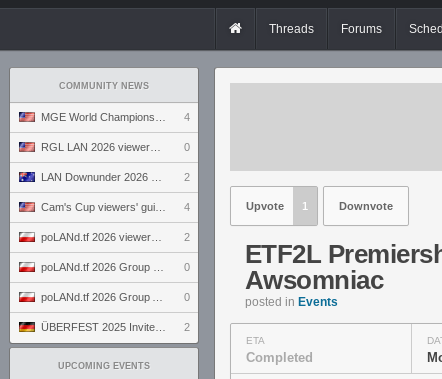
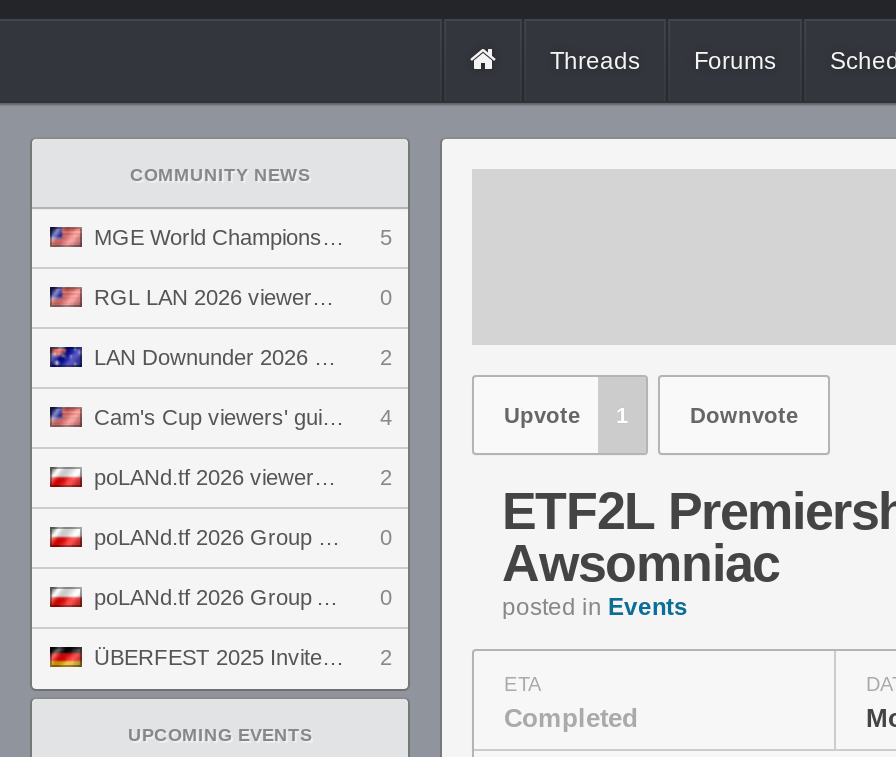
[184,111,190,123] 4 -> [380,225,392,249] 5

